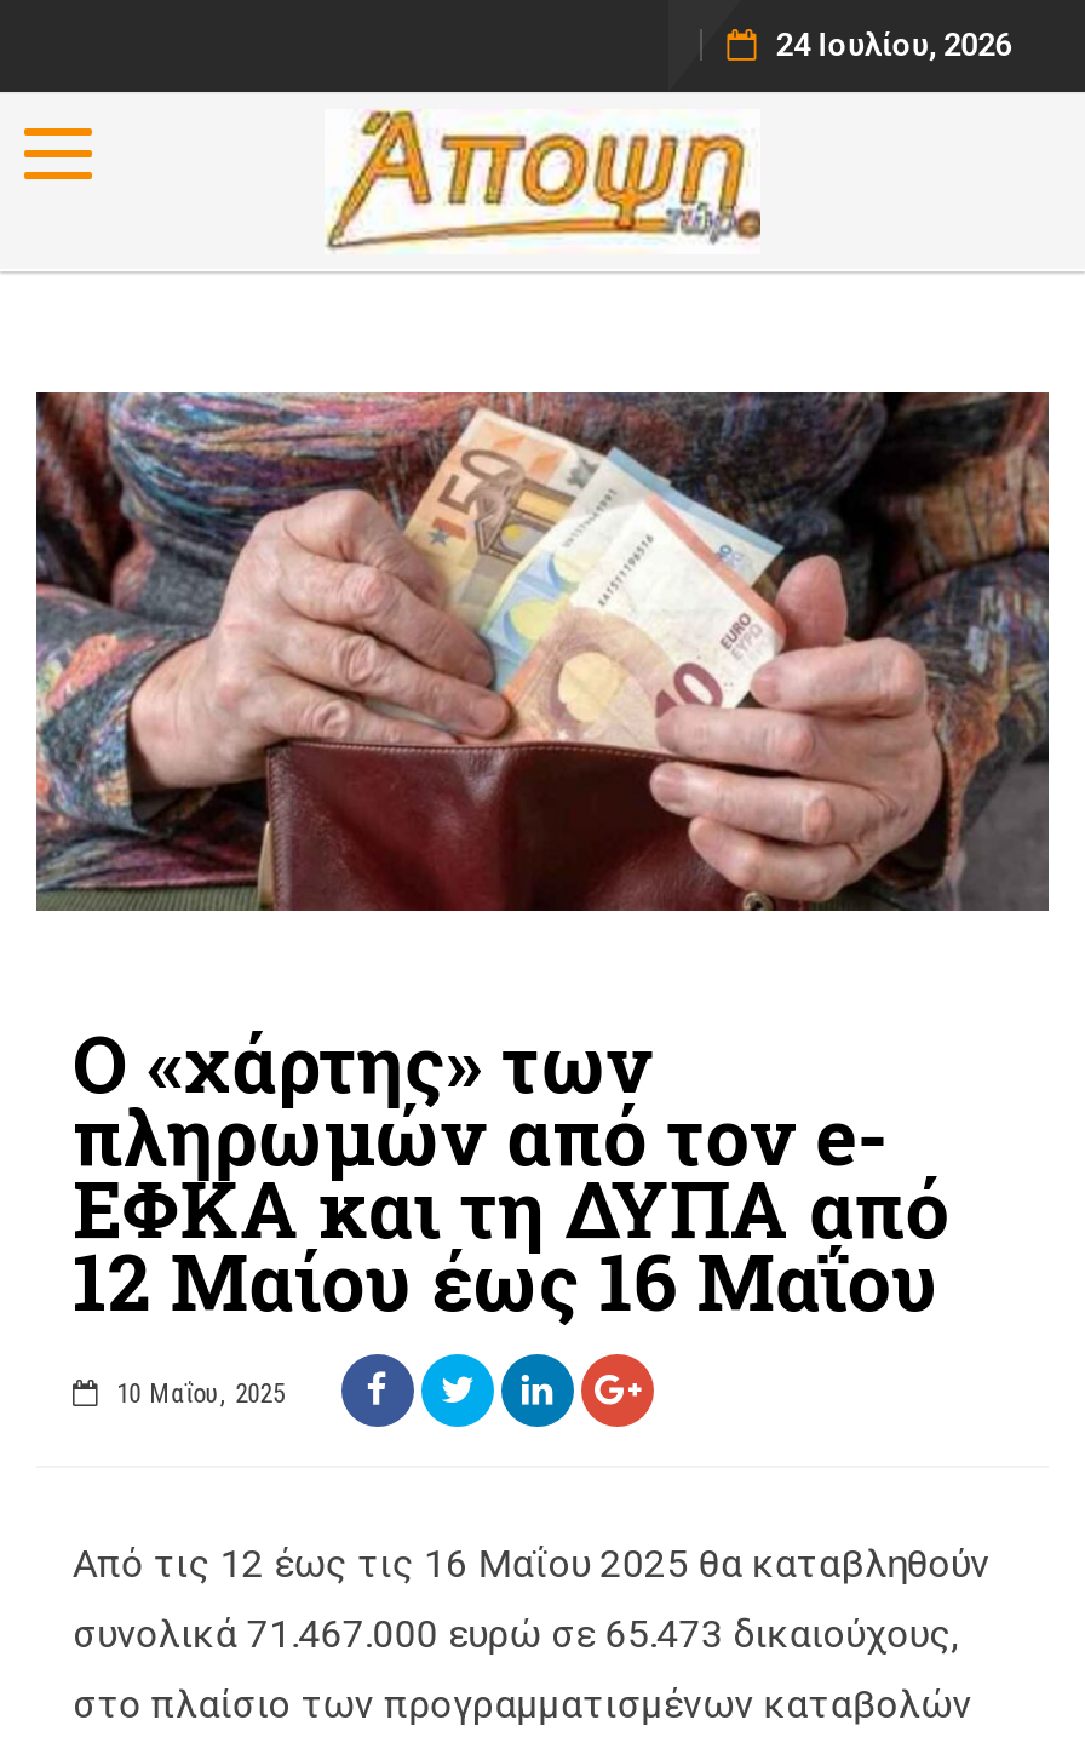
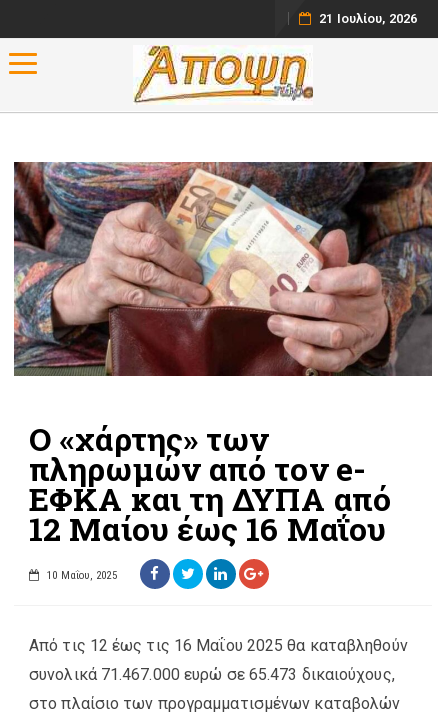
[776,27,1012,63] 24 Ιουλίου, 2026 -> [319,11,417,26] 21 Ιουλίου, 2026

